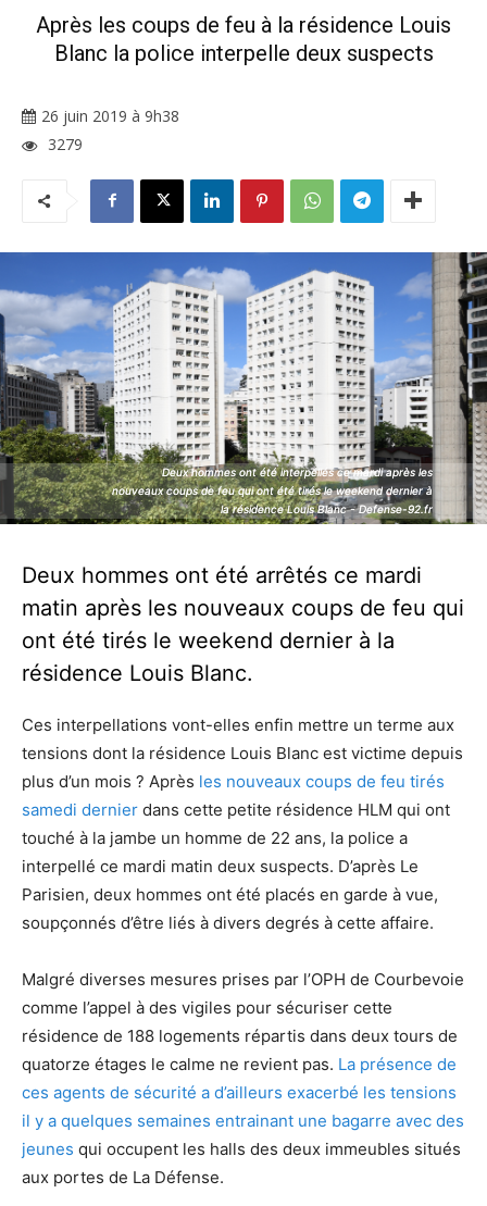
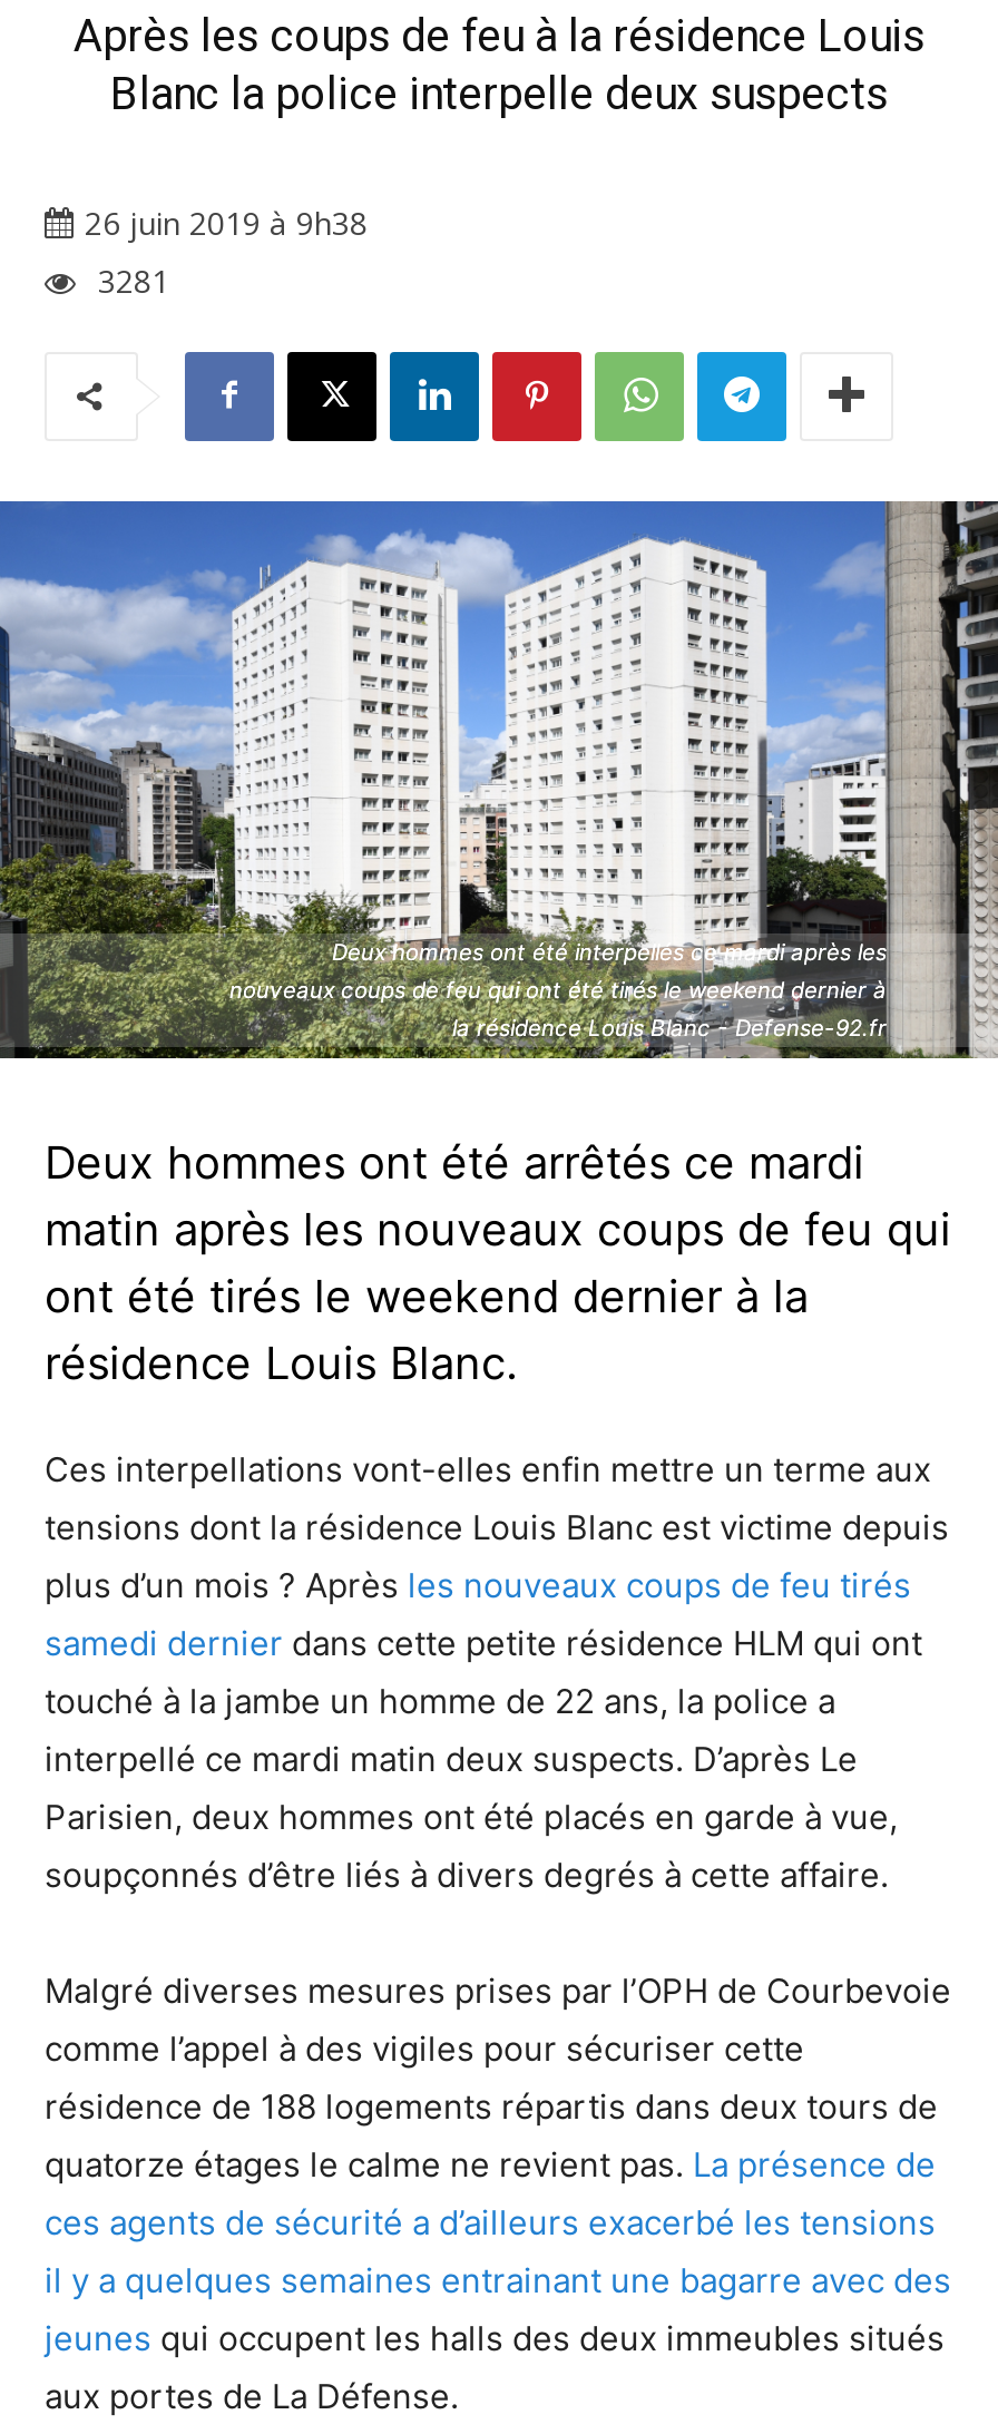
[48,134,83,155] 3279 -> [98,260,169,302] 3281

